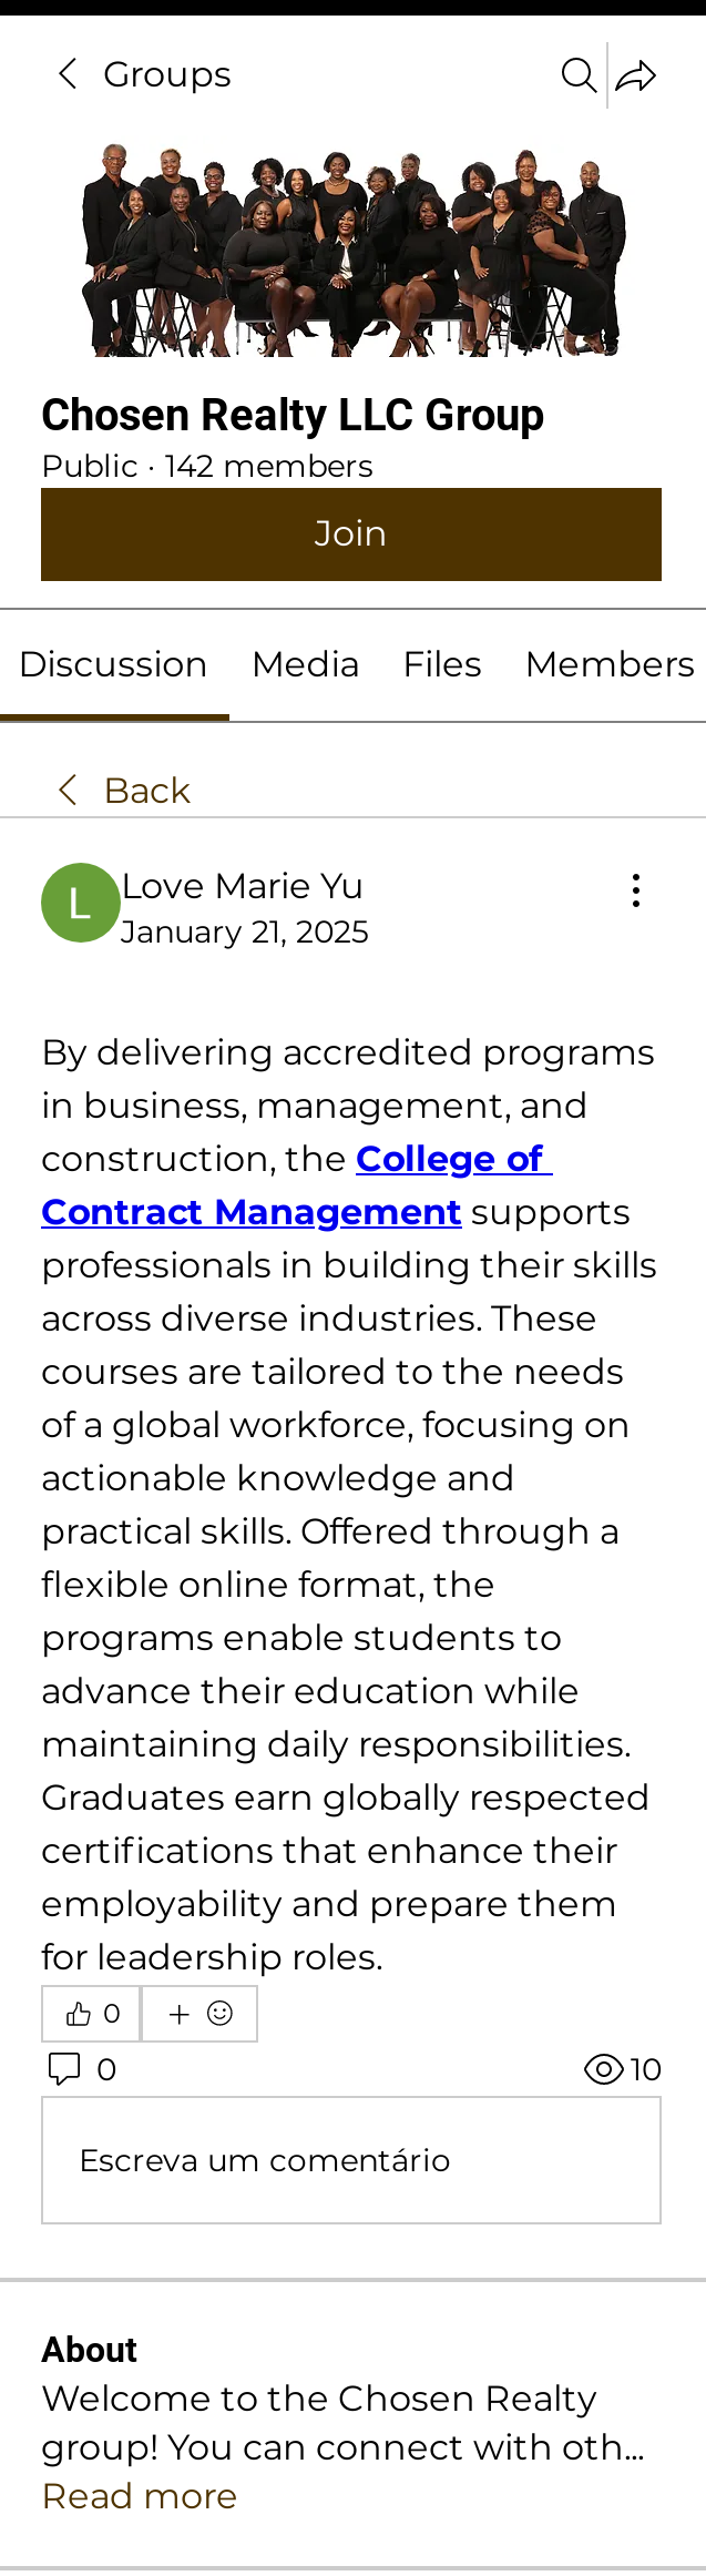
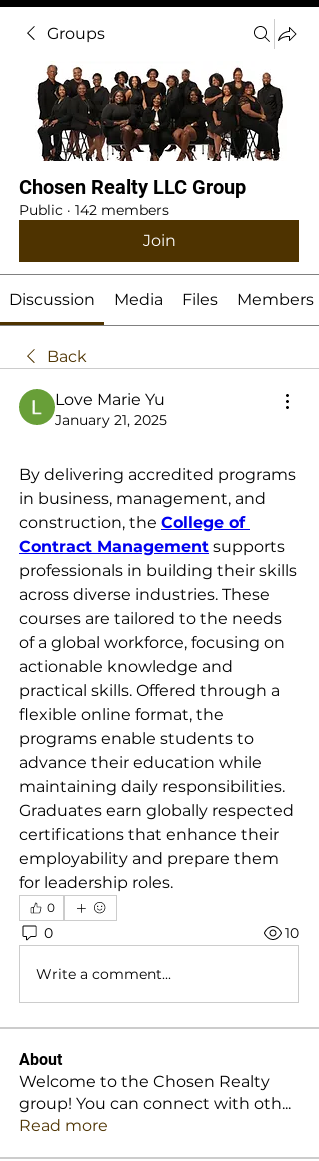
[79,2139,451,2179] Escreva um comentário -> [36,964,171,982] Write a comment...

